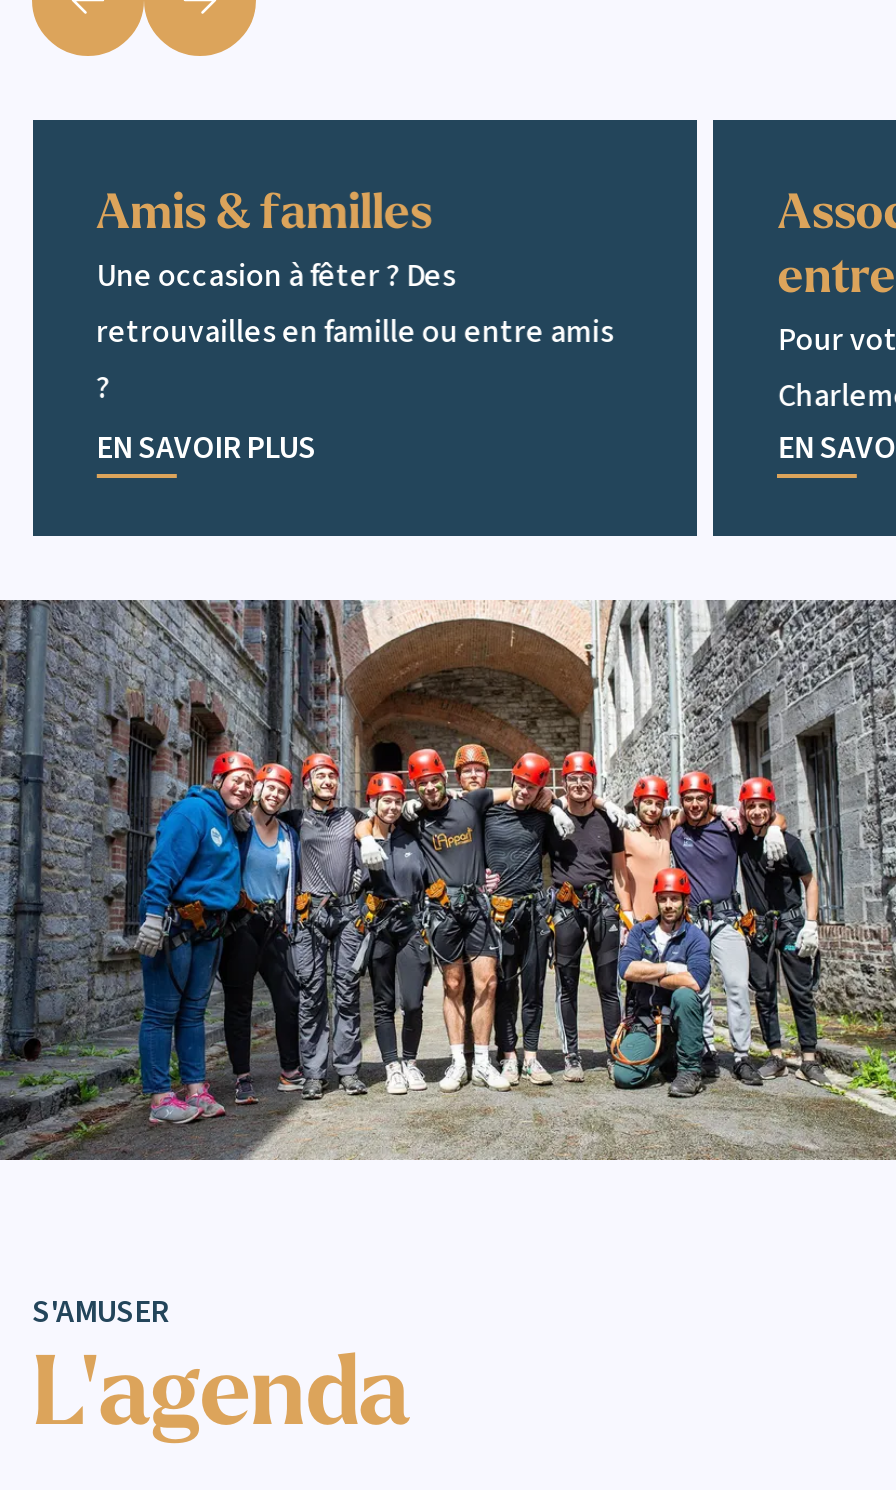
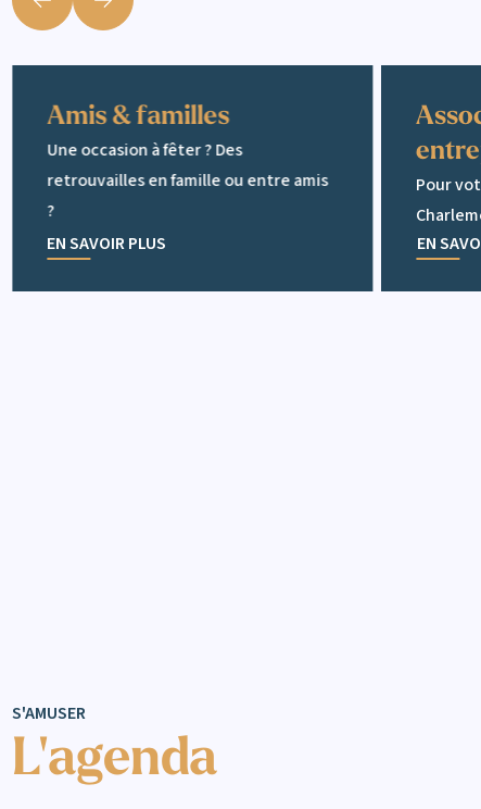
[6,598,890,1162] [image] -> none

